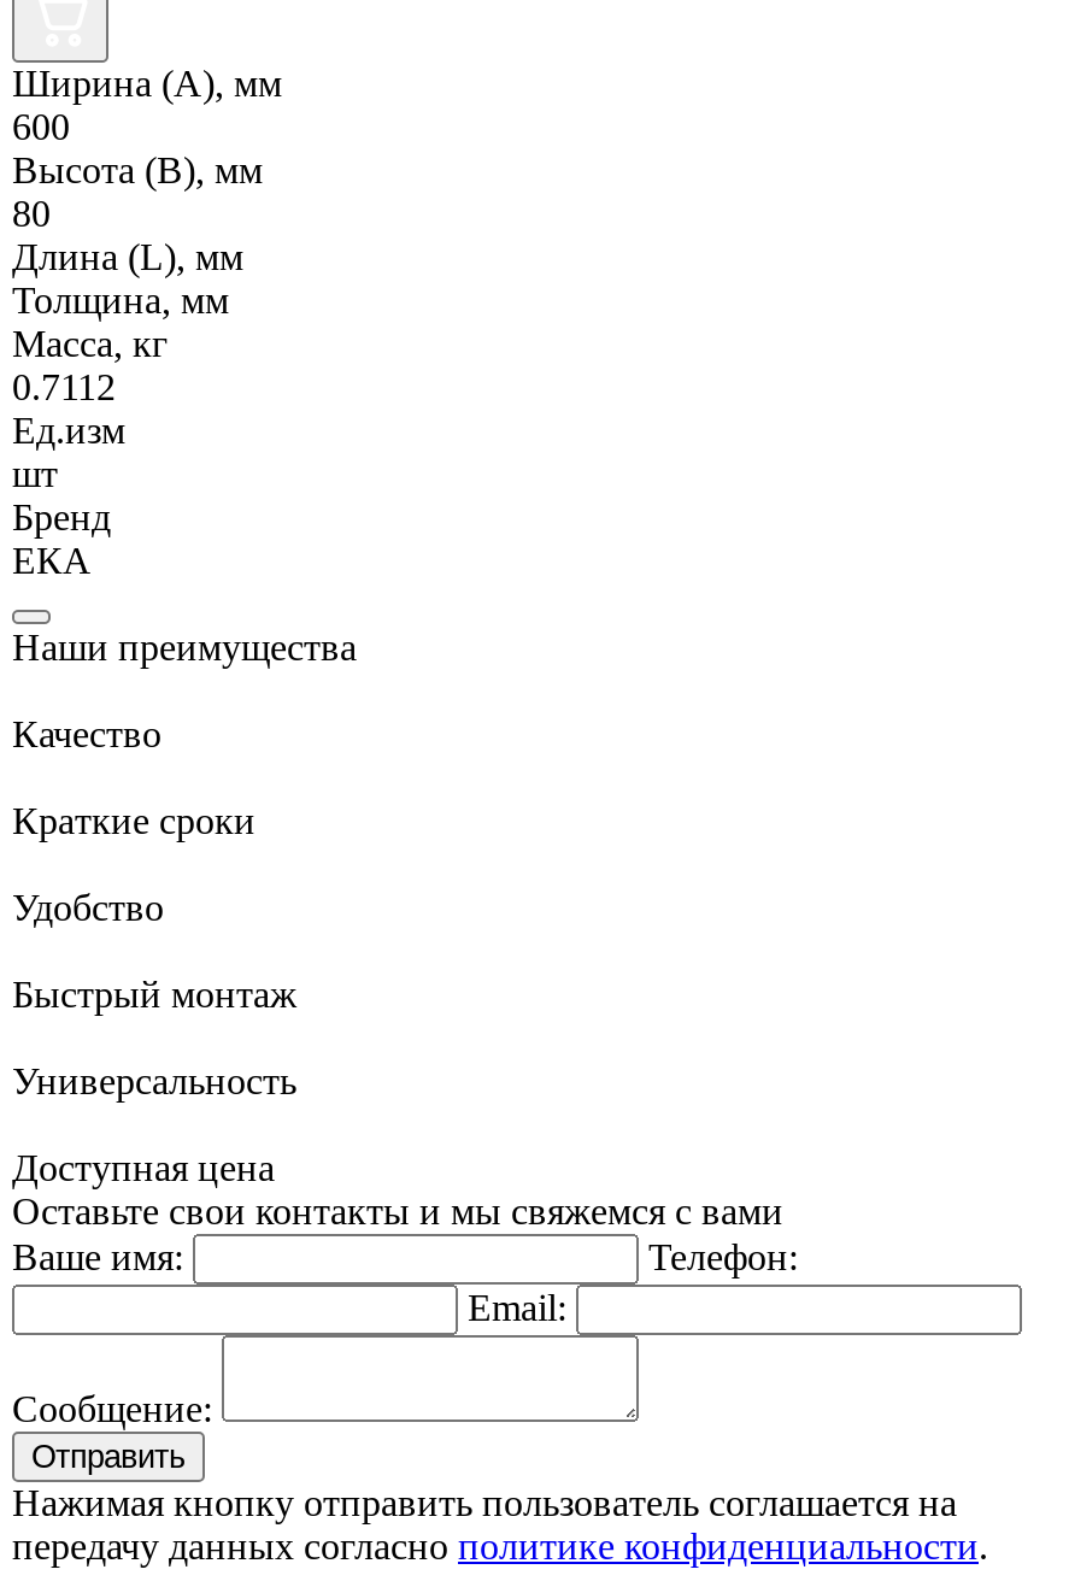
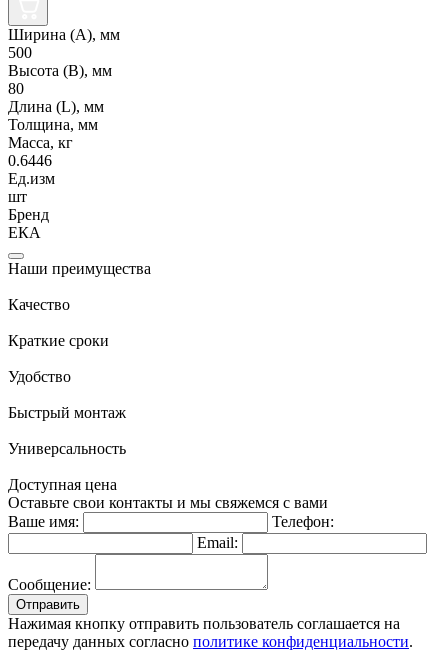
[12,106,70,147] 600 -> [8,44,32,61] 500
[12,366,116,407] 0.7112 -> [8,152,52,169] 0.6446

